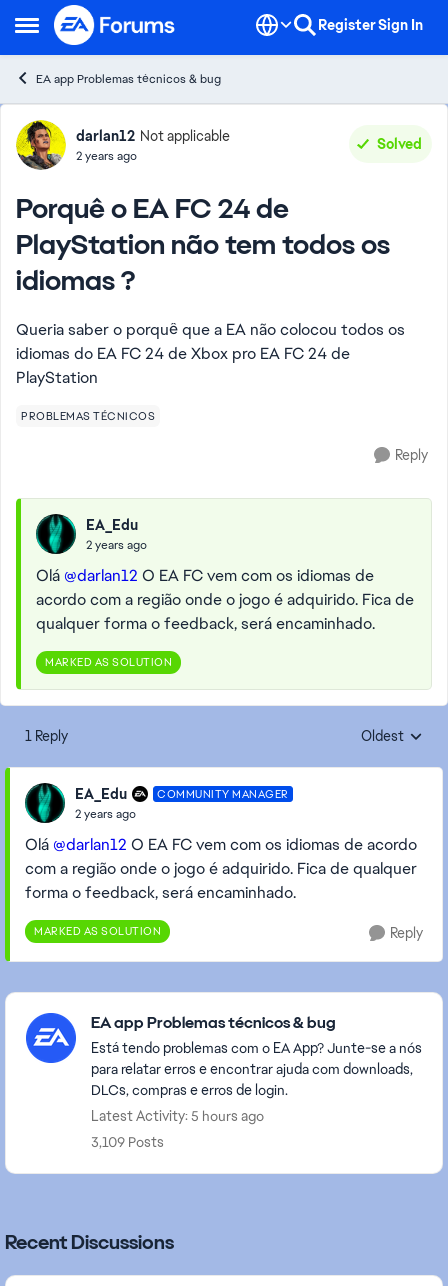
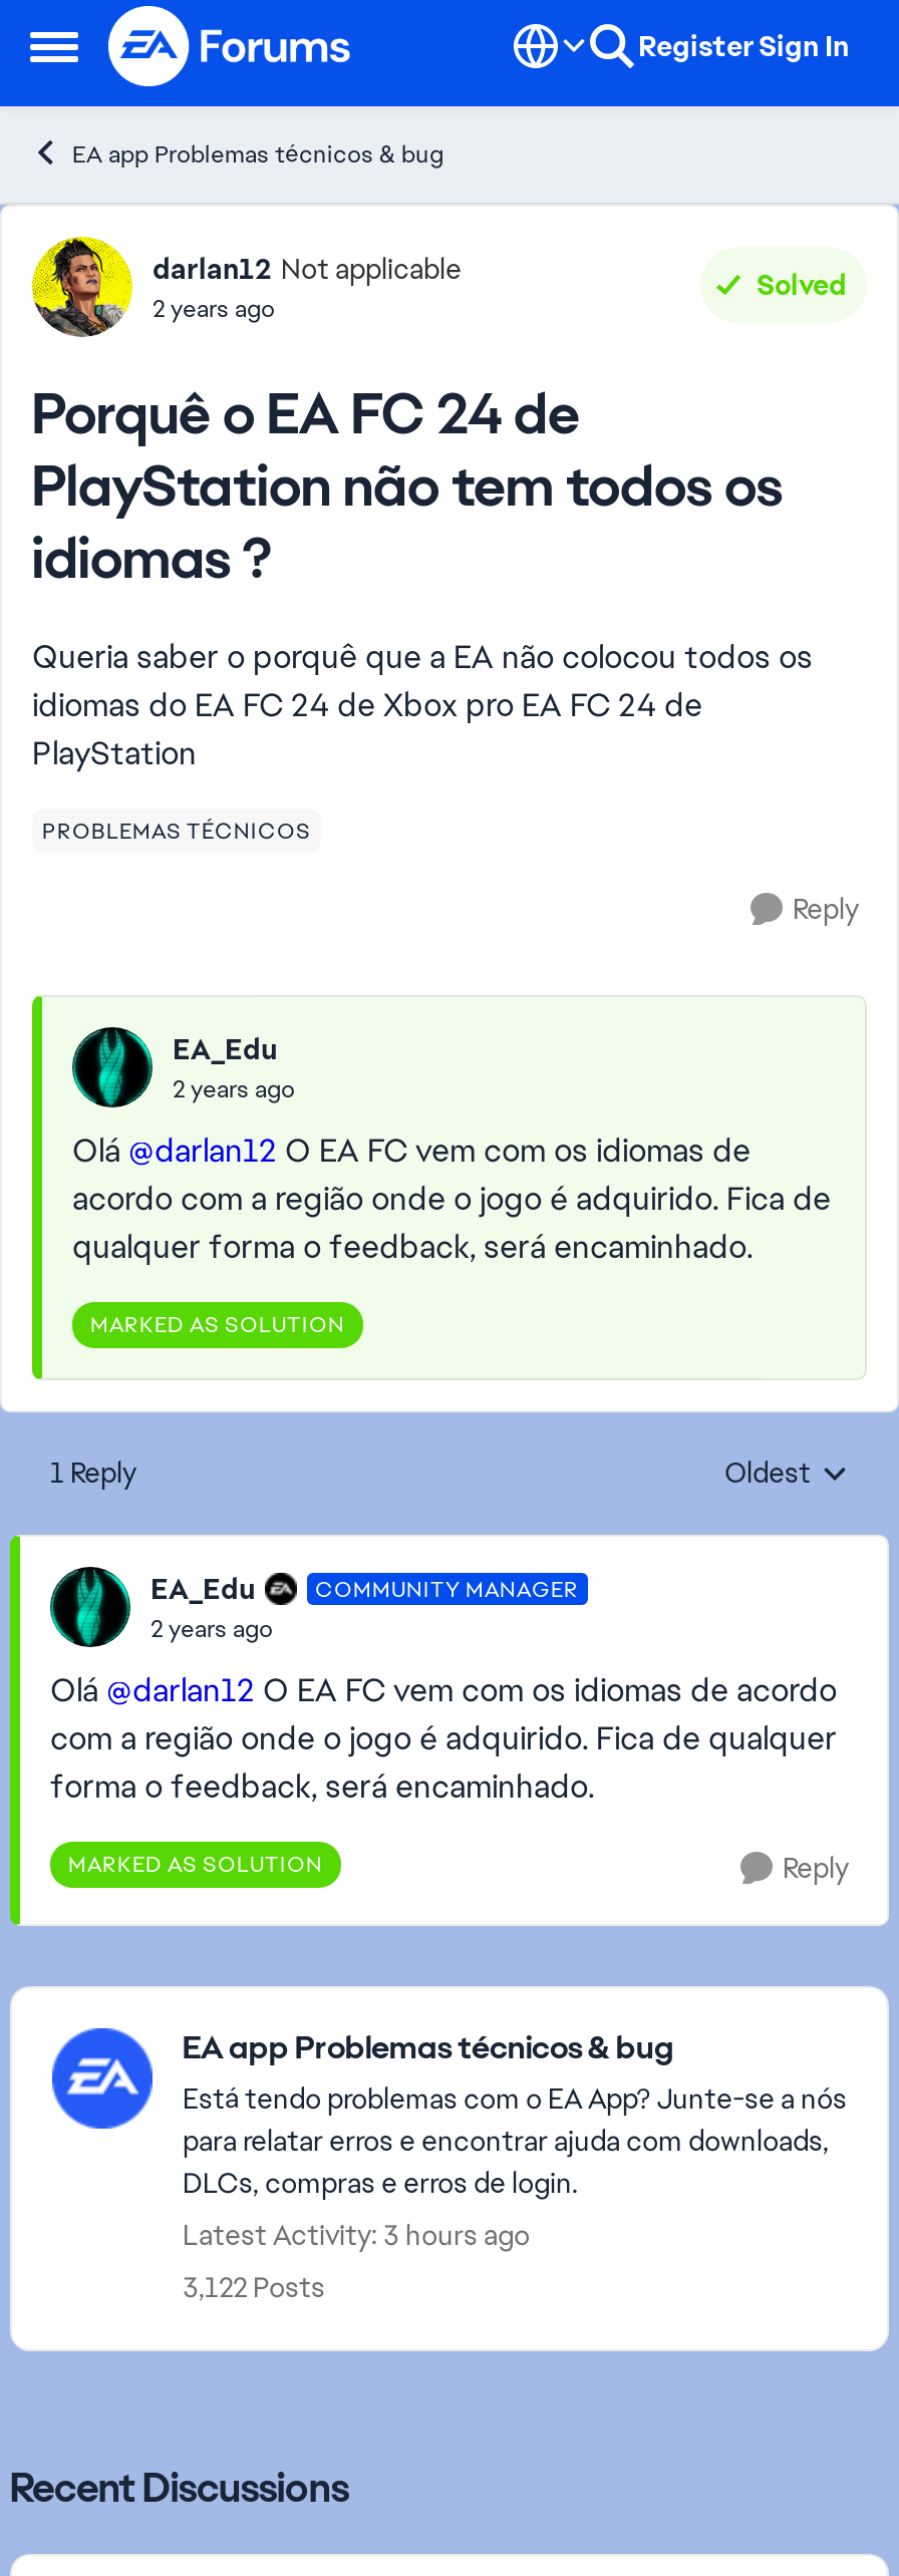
[91,1107,264,1125] Latest Activity: 5 hours ago -> [183,2217,530,2253] Latest Activity: 3 hours ago
[91,1133,164,1151] 3,109 Posts -> [183,2269,325,2305] 3,122 Posts

